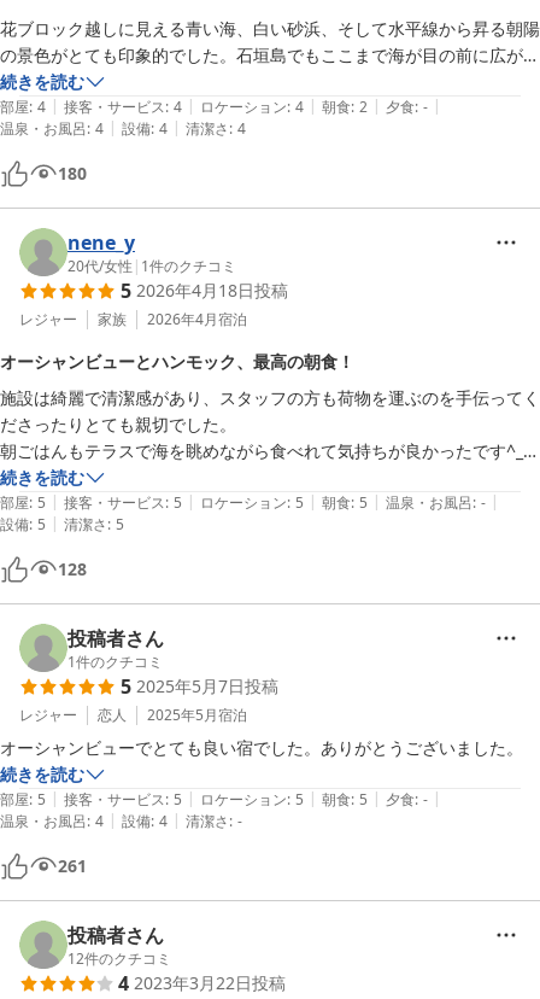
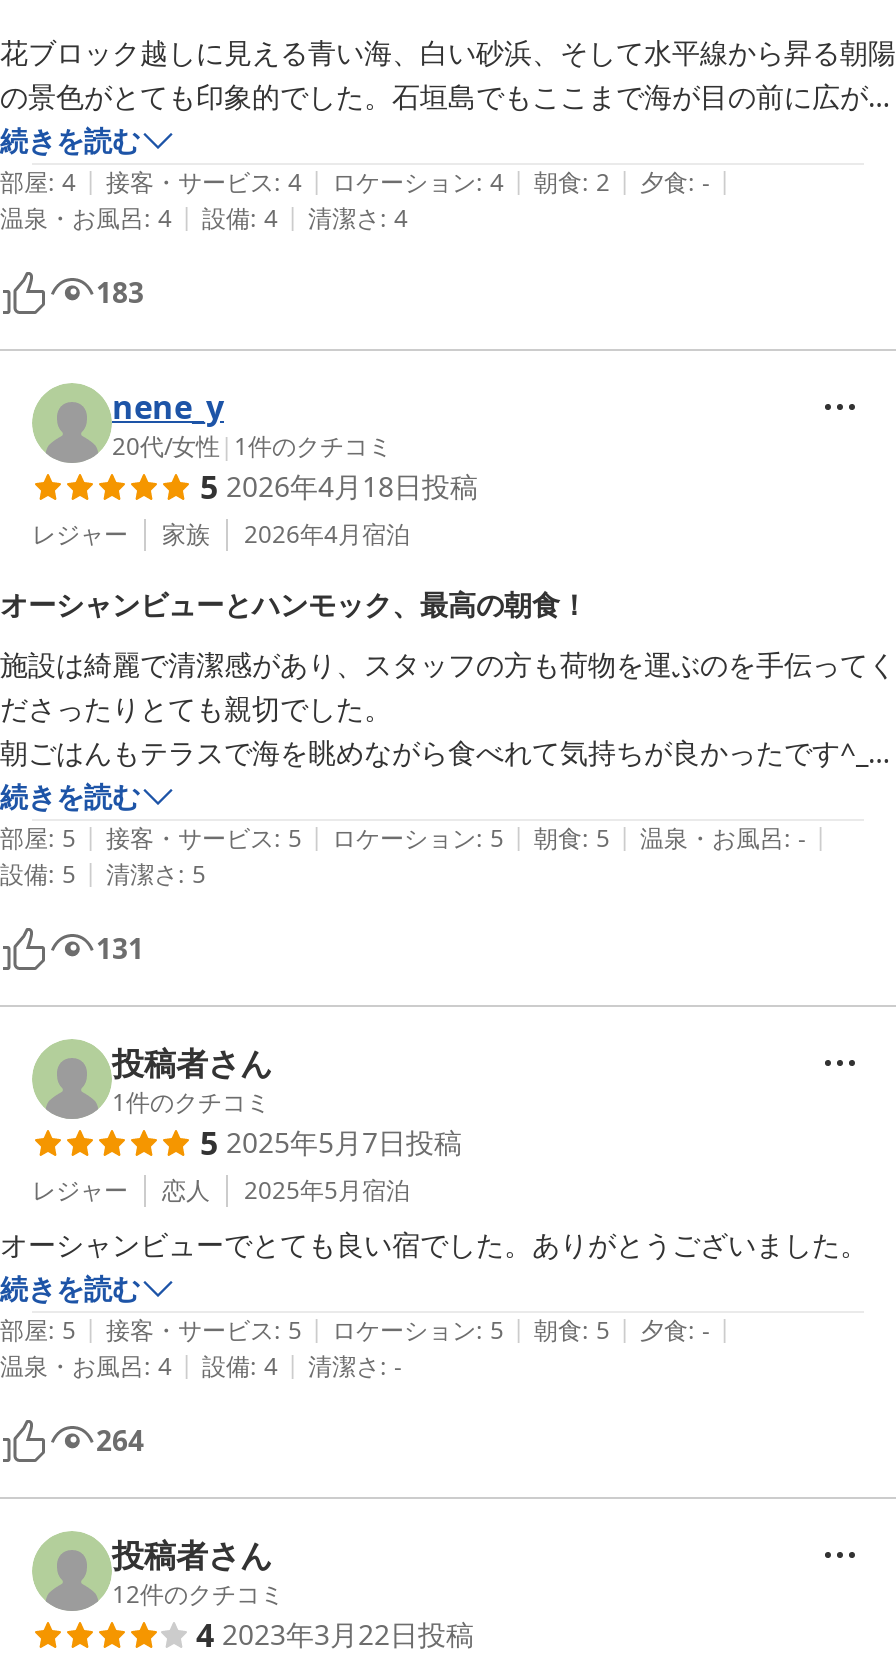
[58,162,87,185] 180 -> [96,273,144,311] 183
[58,557,87,580] 128 -> [96,929,144,967] 131
[58,854,87,877] 261 -> [96,1421,144,1459] 264

